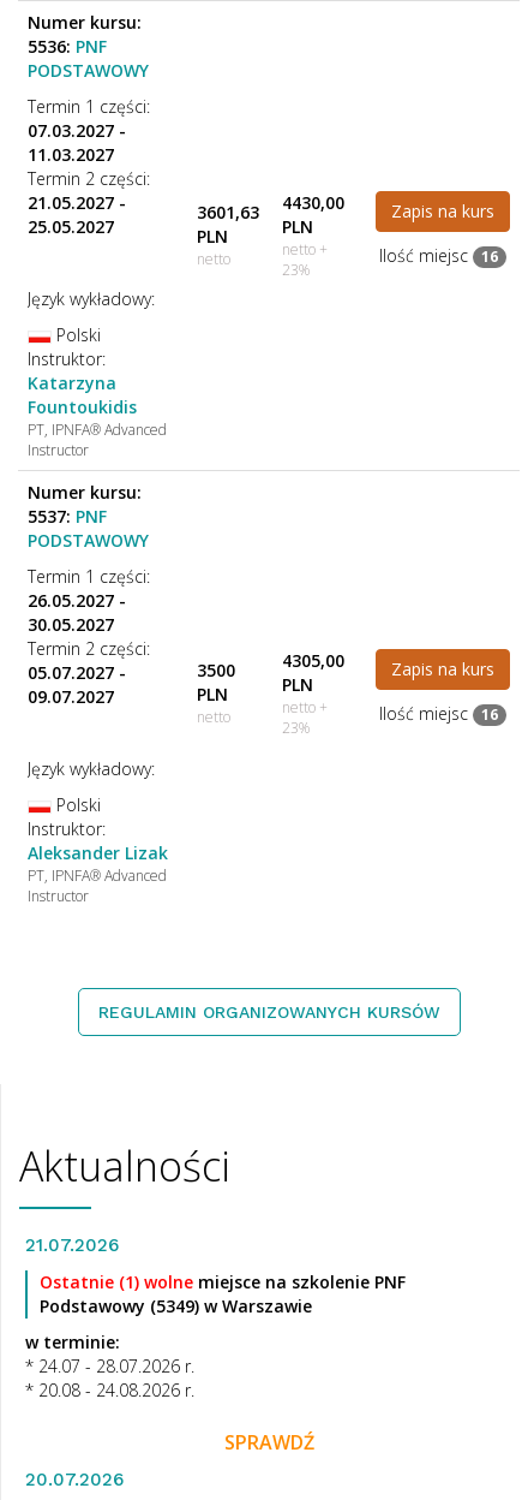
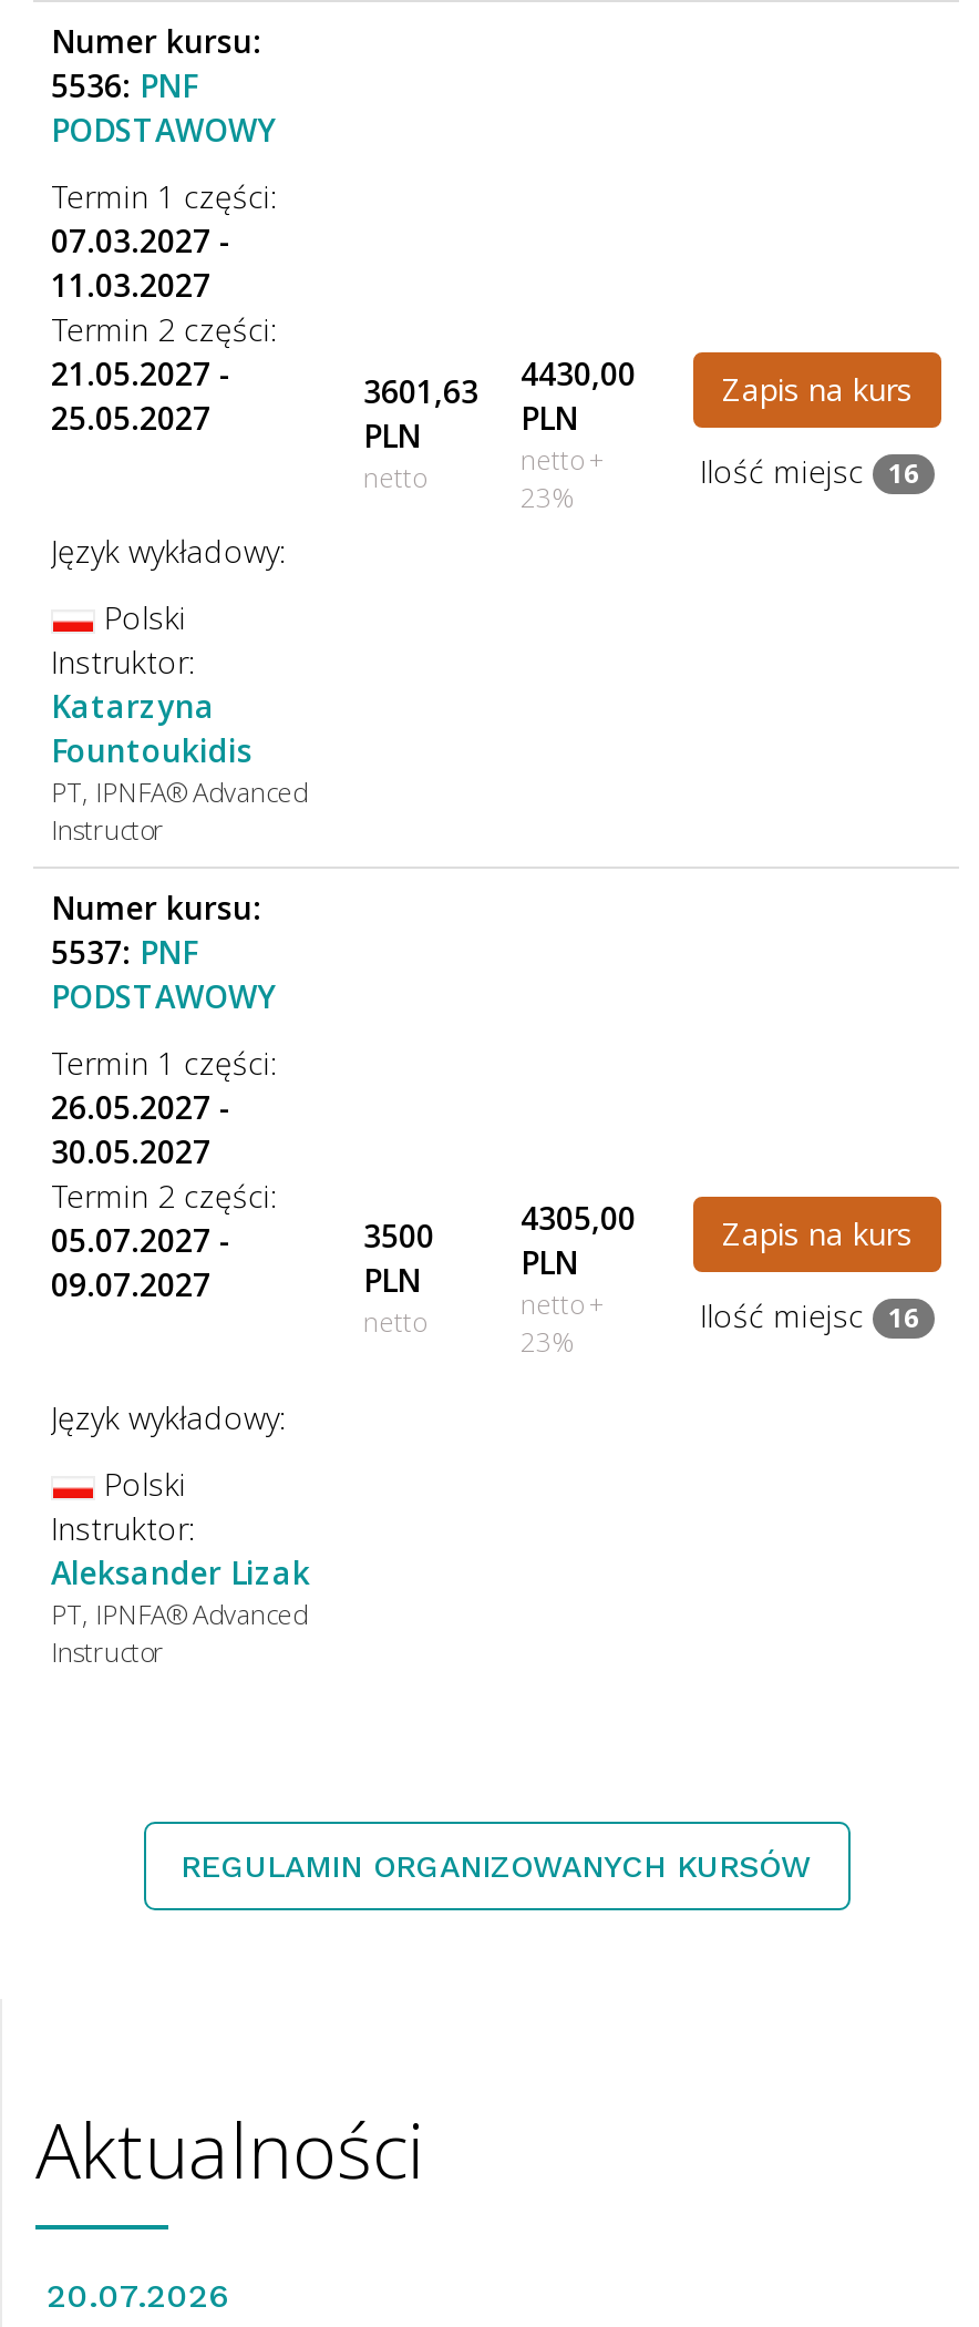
[25,1234,406,1456] 21.07.2026 | Ostatnie (1) wolne miejsce na szkolenie PNF | Podstawowy (5349) w Warszawie | w terminie: | * 24.07 - 28.07.2026 r. | * 20.08 - 24.08.2026 r. | SPRAWDŹ -> none

